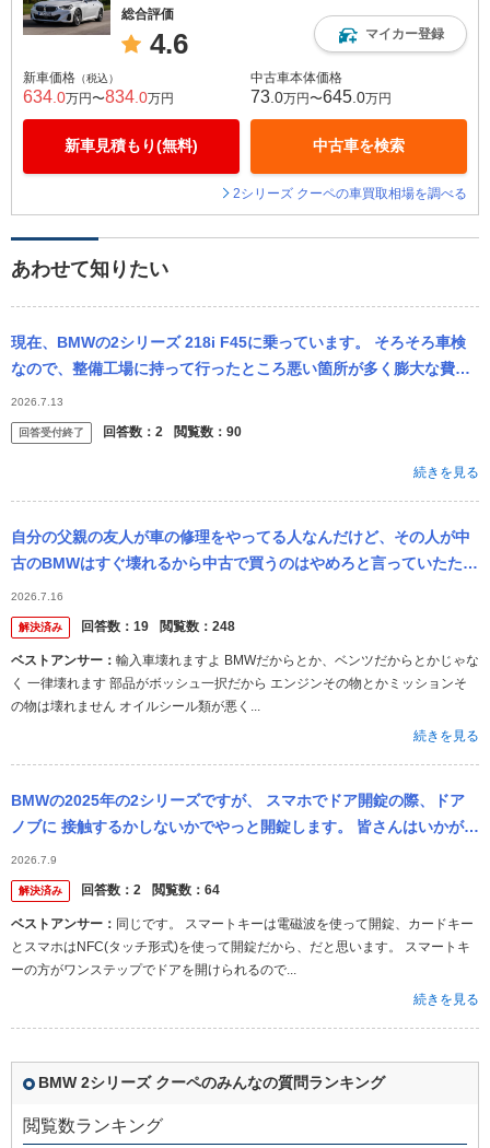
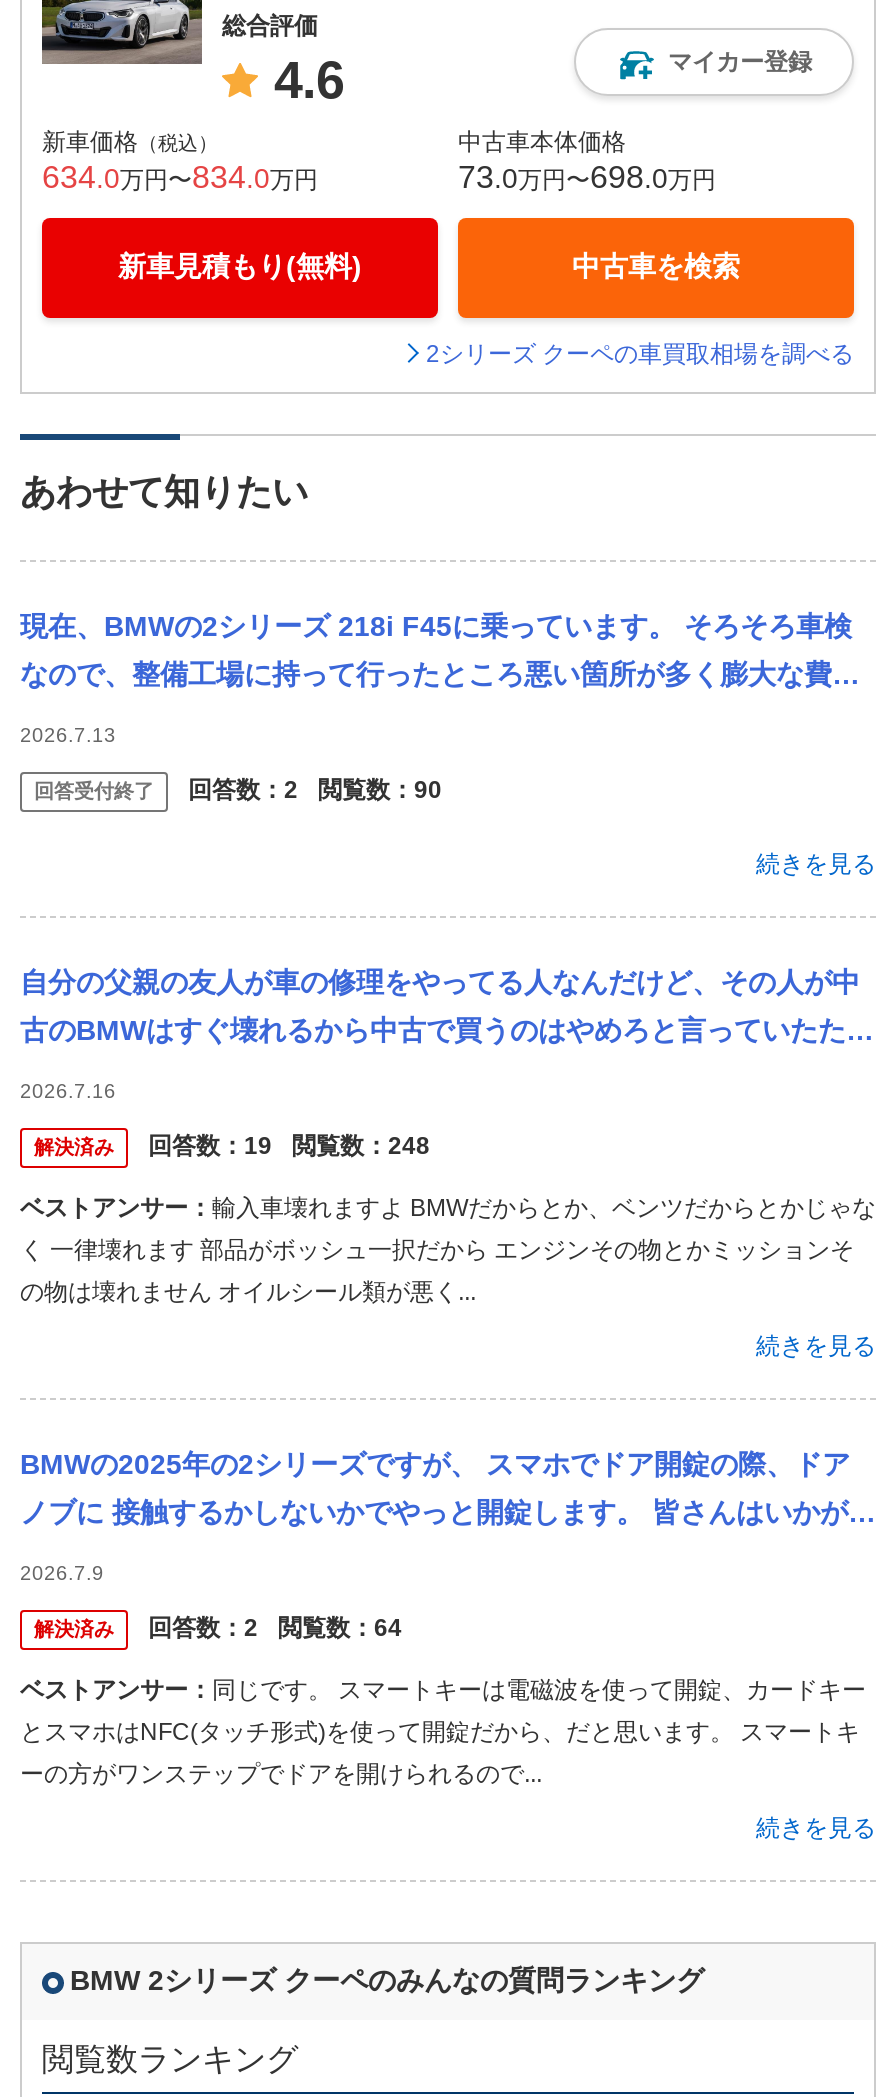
[250,87,392,106] 73.0万円〜645.0万円 -> [458,160,716,194] 73.0万円〜698.0万円

